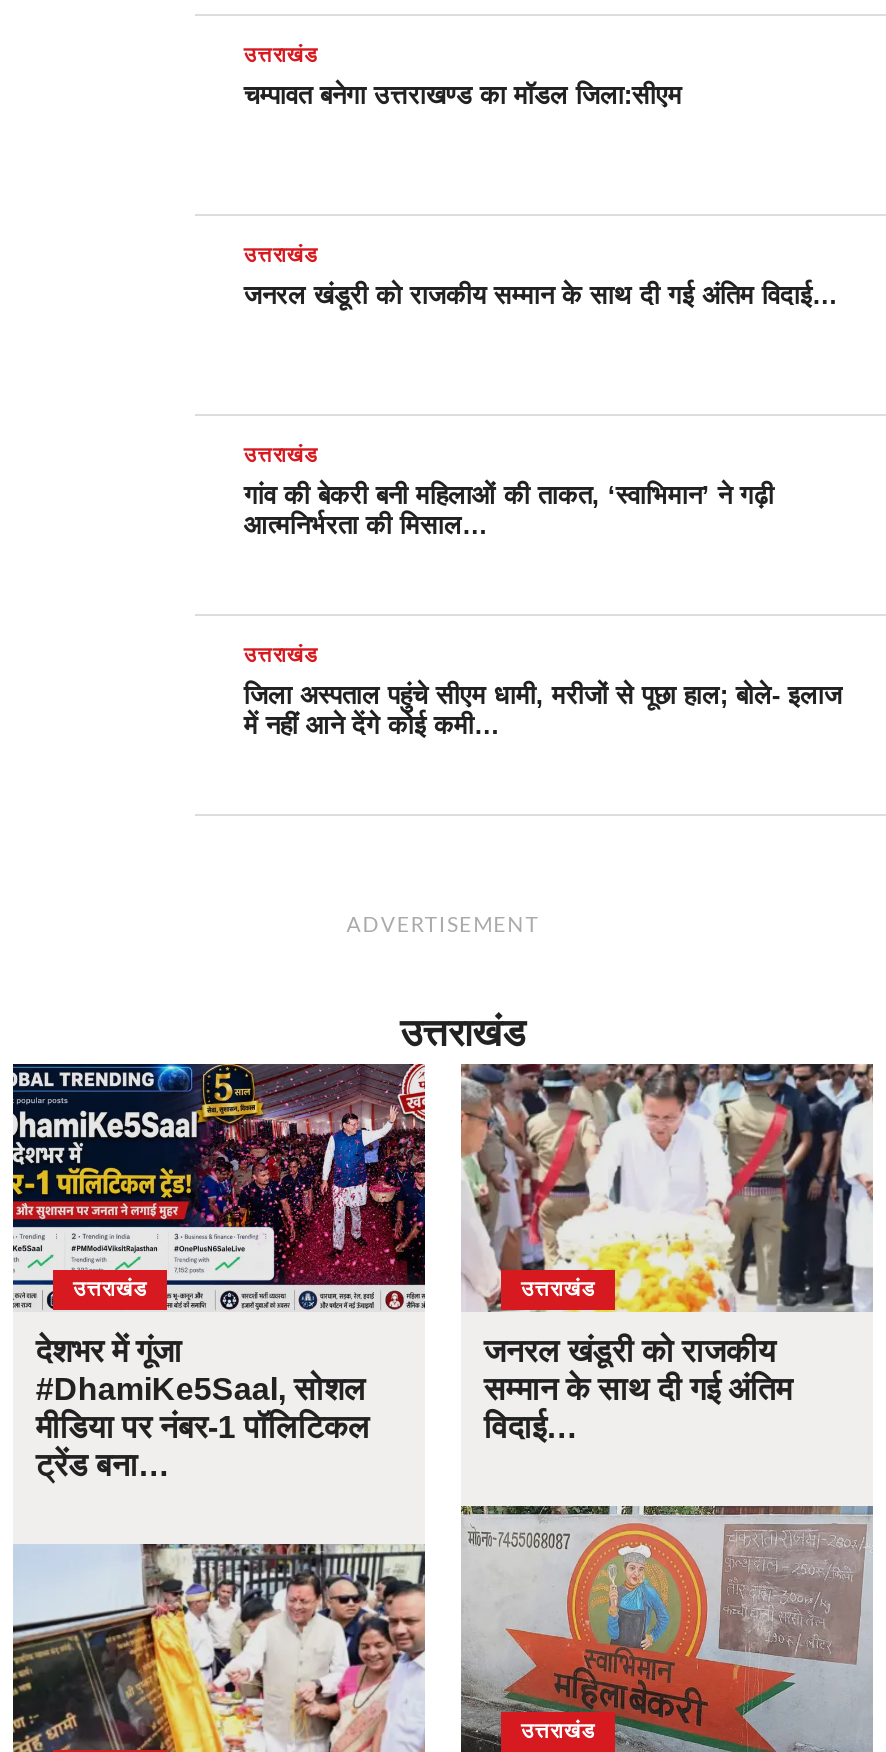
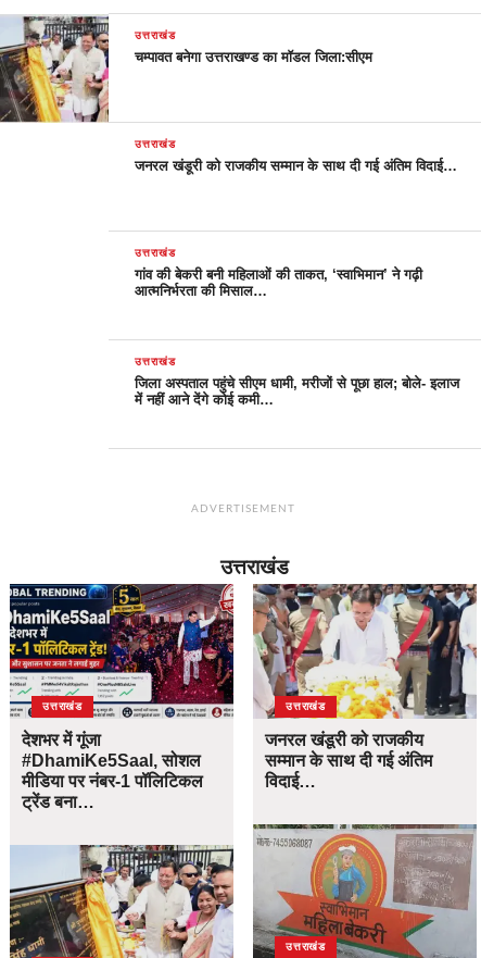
none -> [3,14,110,124] [image]

